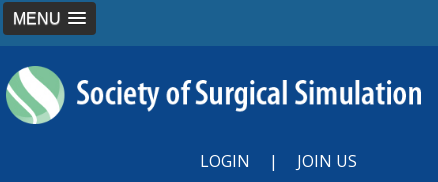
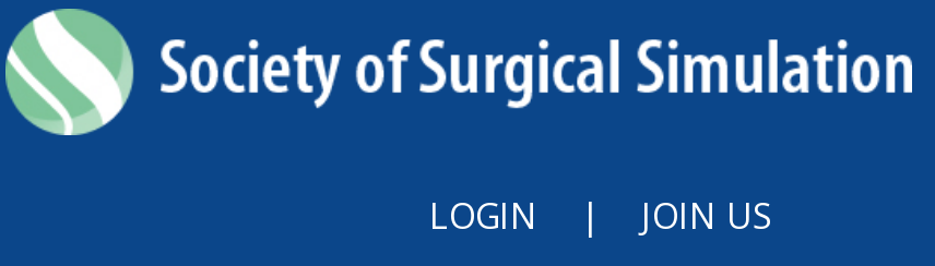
[13,10,61,27] MENU -> none

